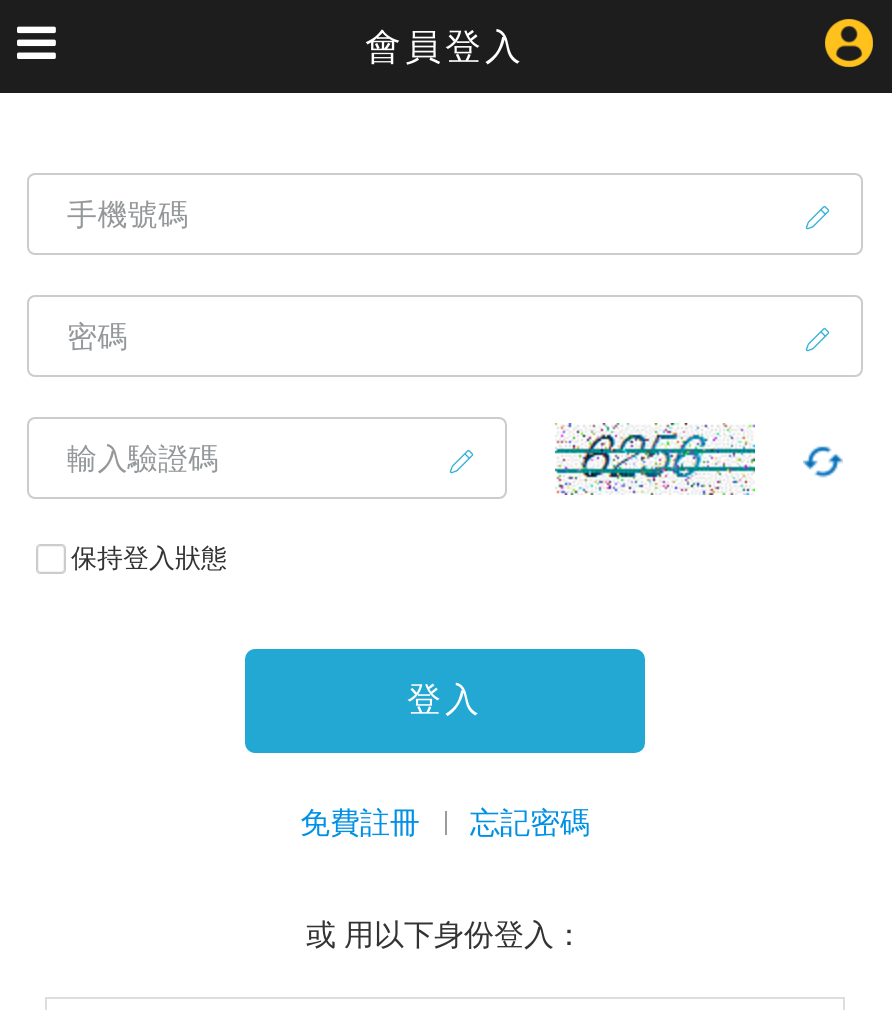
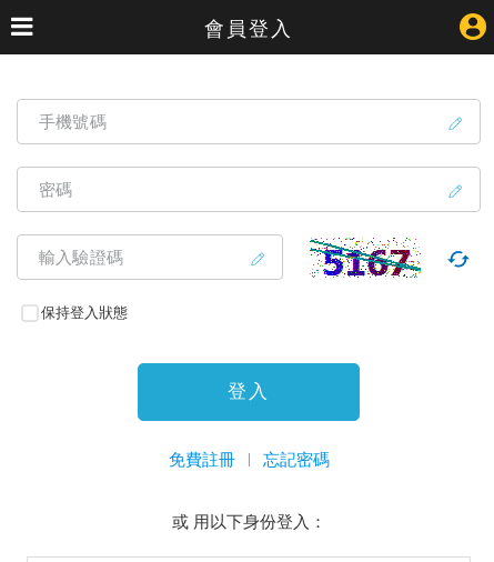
[553,423,757,495] [image] -> [310,238,422,278] [image]

